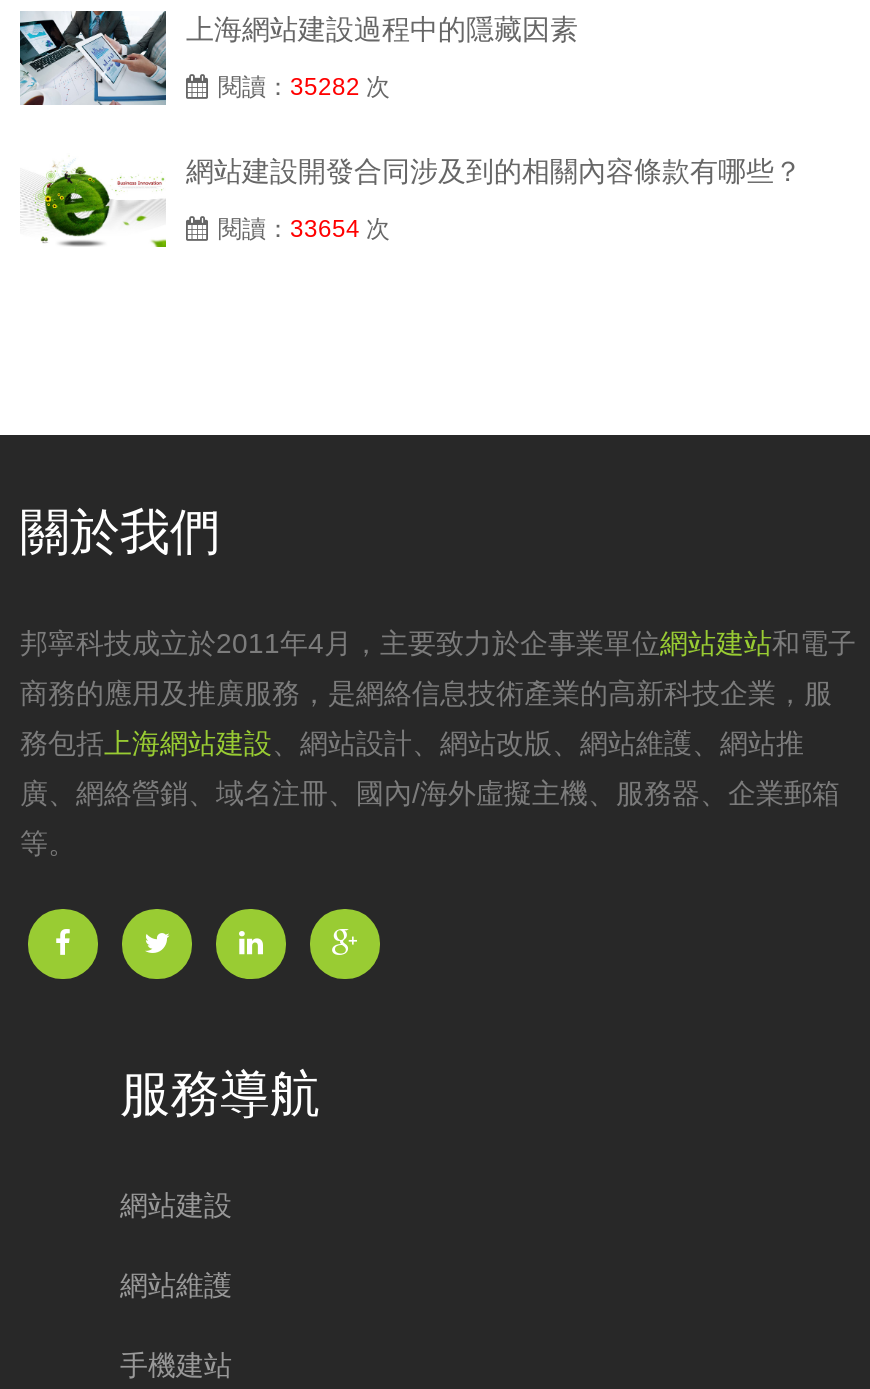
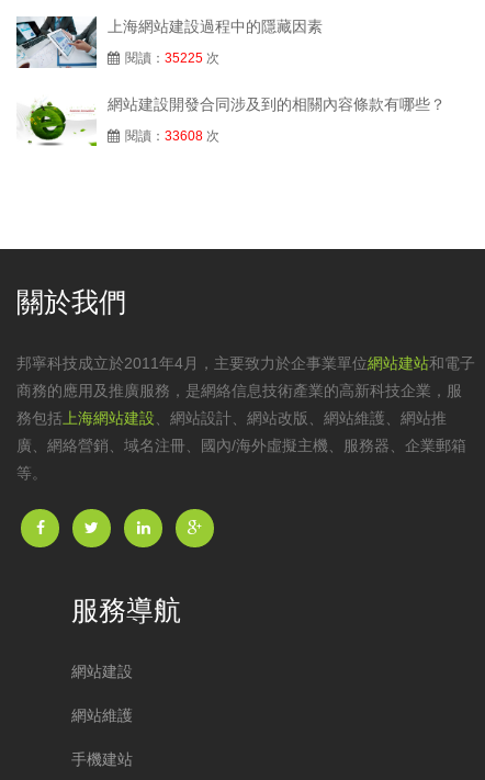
[218,72,390,100] 閱讀：35282次 -> [125,50,219,65] 閱讀：35225次
[218,214,390,242] 閱讀：33654次 -> [125,128,219,143] 閱讀：33608次

